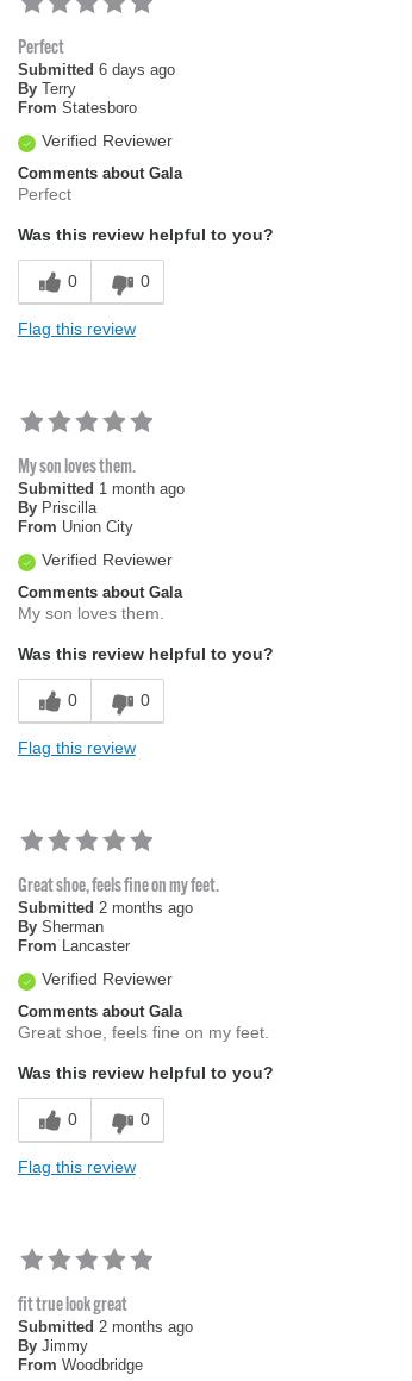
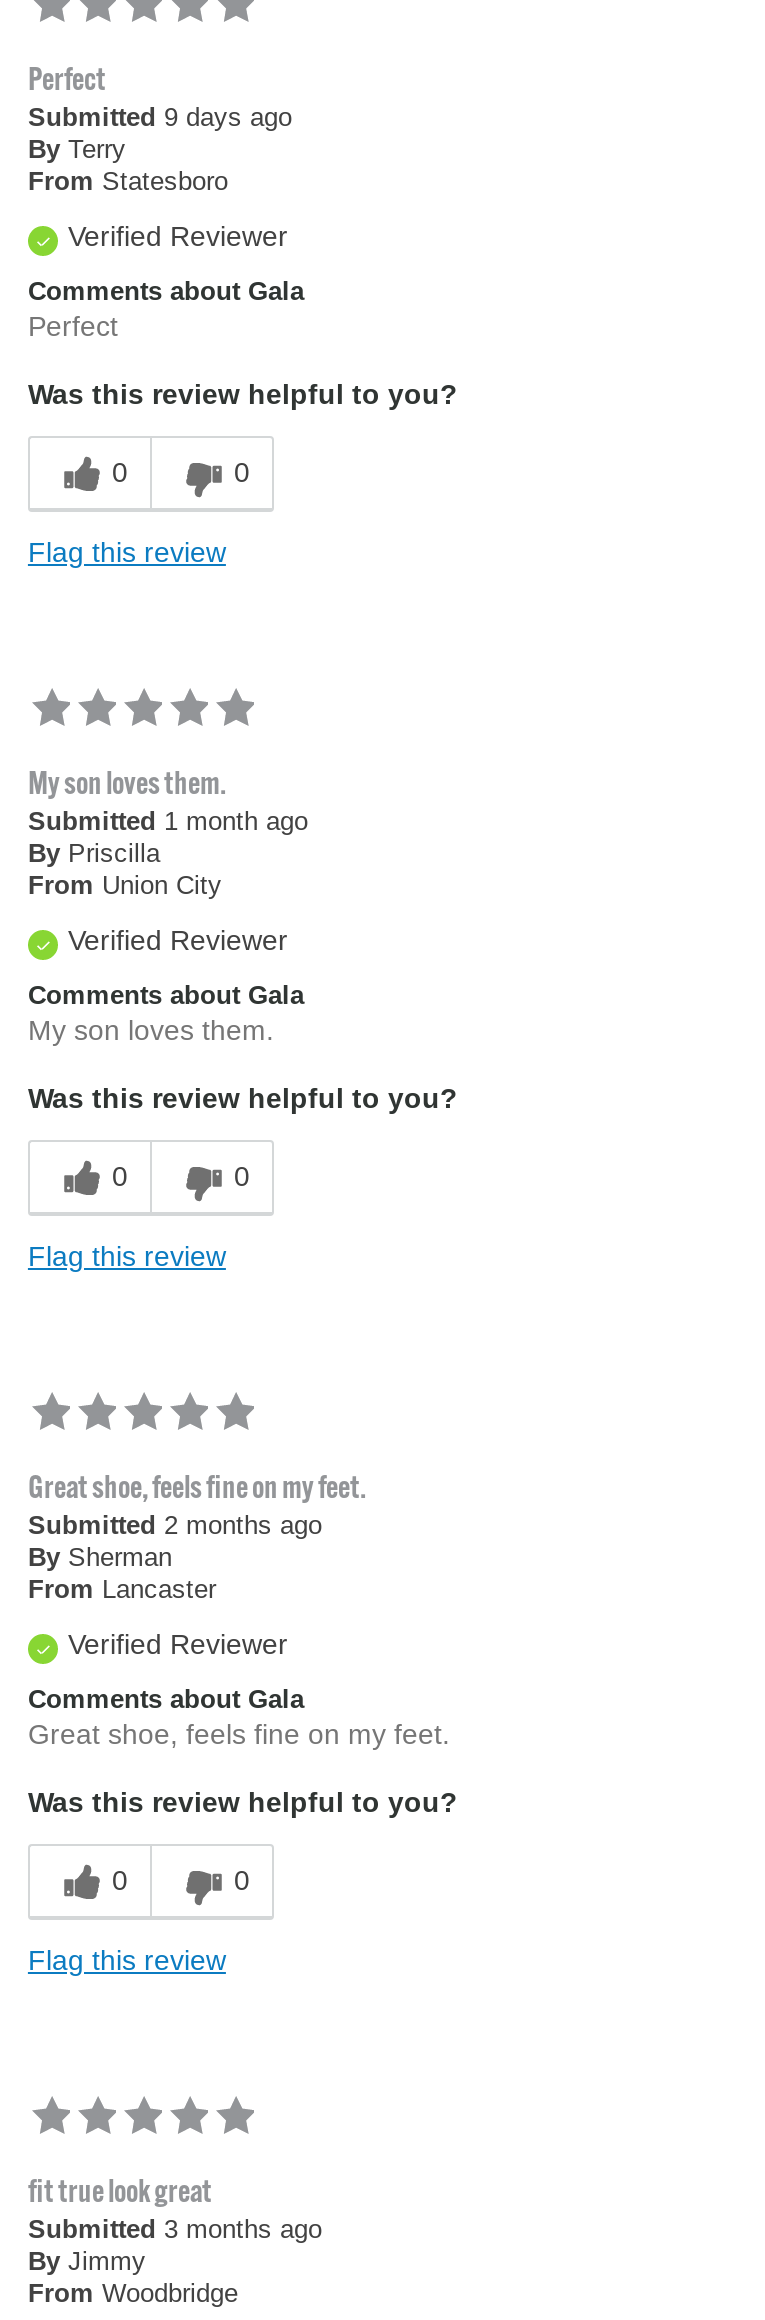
[18,61,175,78] Submitted 6 days ago -> [28,102,292,132] Submitted 9 days ago
[18,1318,193,1336] Submitted 2 months ago -> [28,2214,322,2244] Submitted 3 months ago

